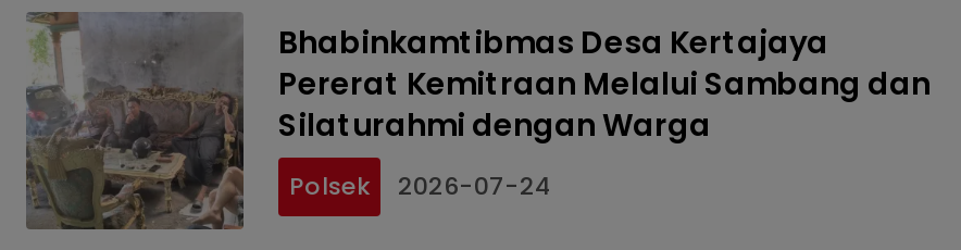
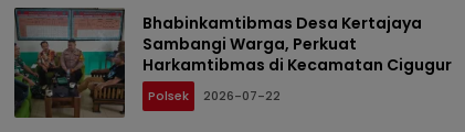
[24,10,931,229] [image] | Pererat Kemitraan Melalui Sambang dan | Silaturahmi dengan Warga -> [13,7,452,119] [image] | Sambangi Warga, Perkuat | Harkamtibmas di Kecamatan Cigugur
[289,169,552,204] Polsek 2026-07-24 -> [148,87,281,105] Polsek 2026-07-22

